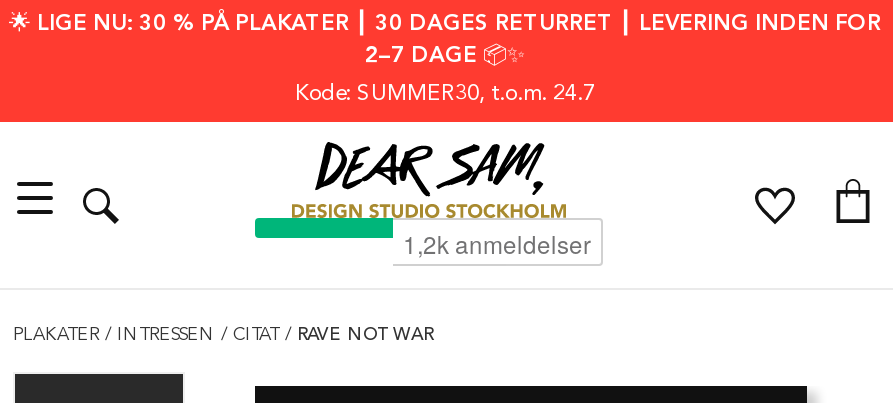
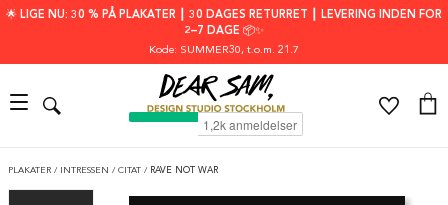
[295,78,595,106] Kode: SUMMER30, t.o.m. 24.7 -> [149,42,299,56] Kode: SUMMER30, t.o.m. 21.7

